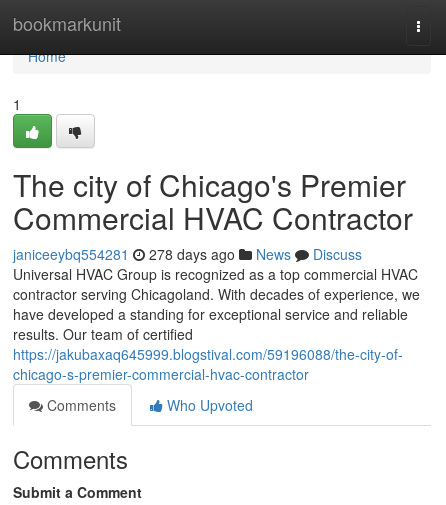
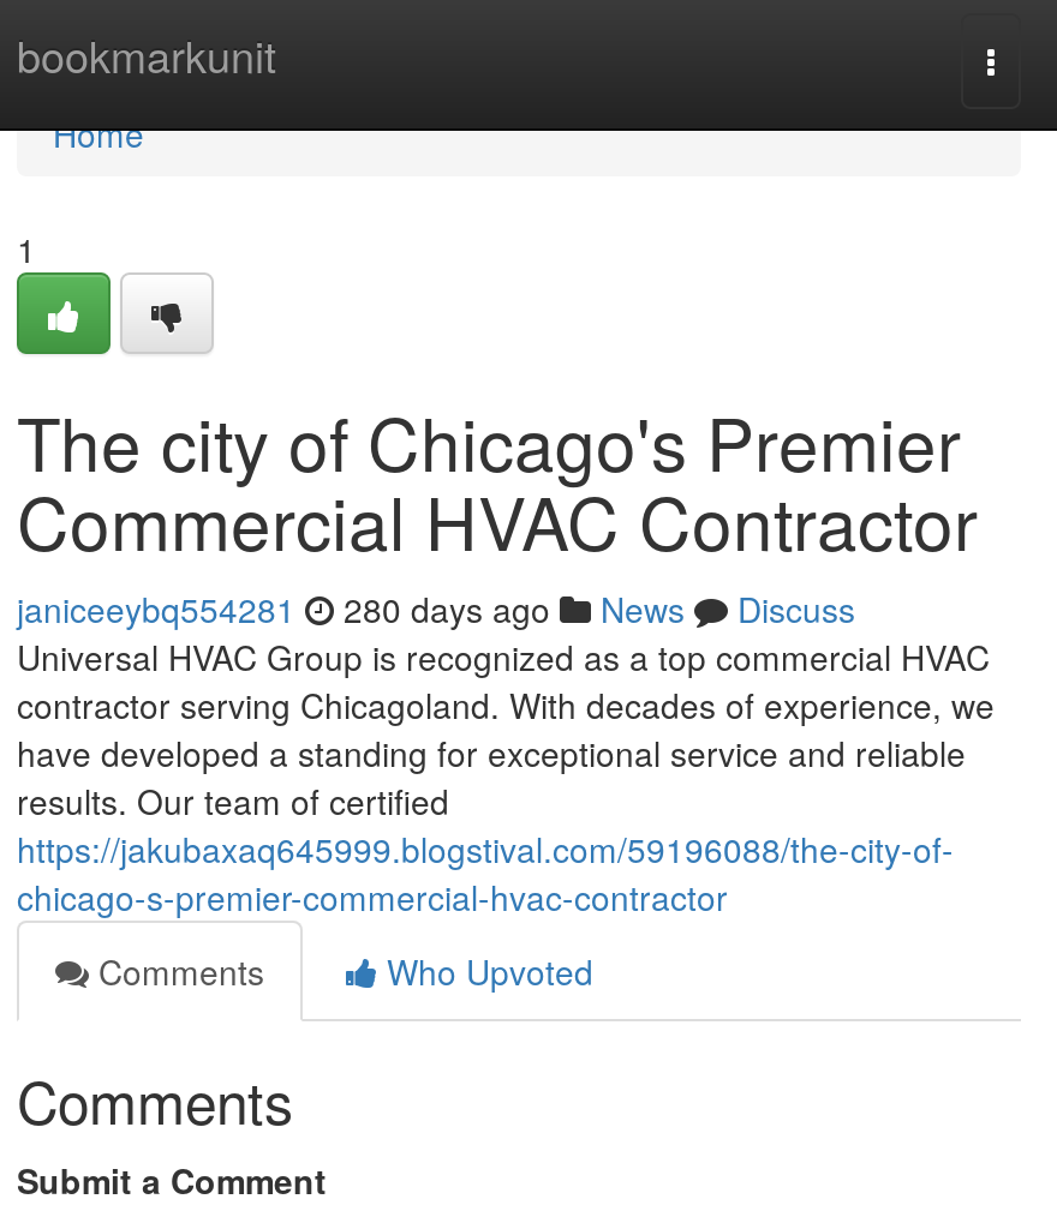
[13,244,362,264] janiceeybq554281 278 days ago News Discuss -> [17,584,855,633] janiceeybq554281 280 days ago News Discuss

